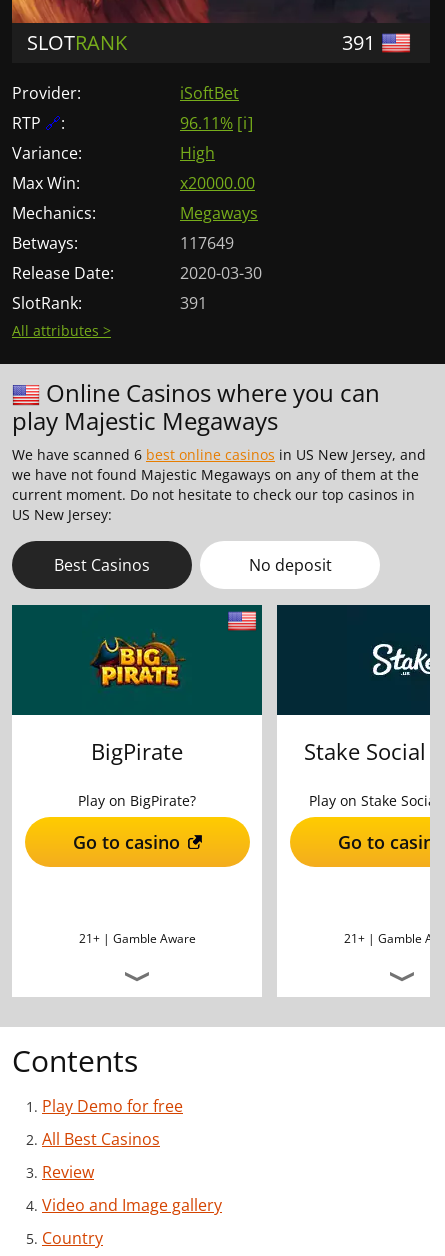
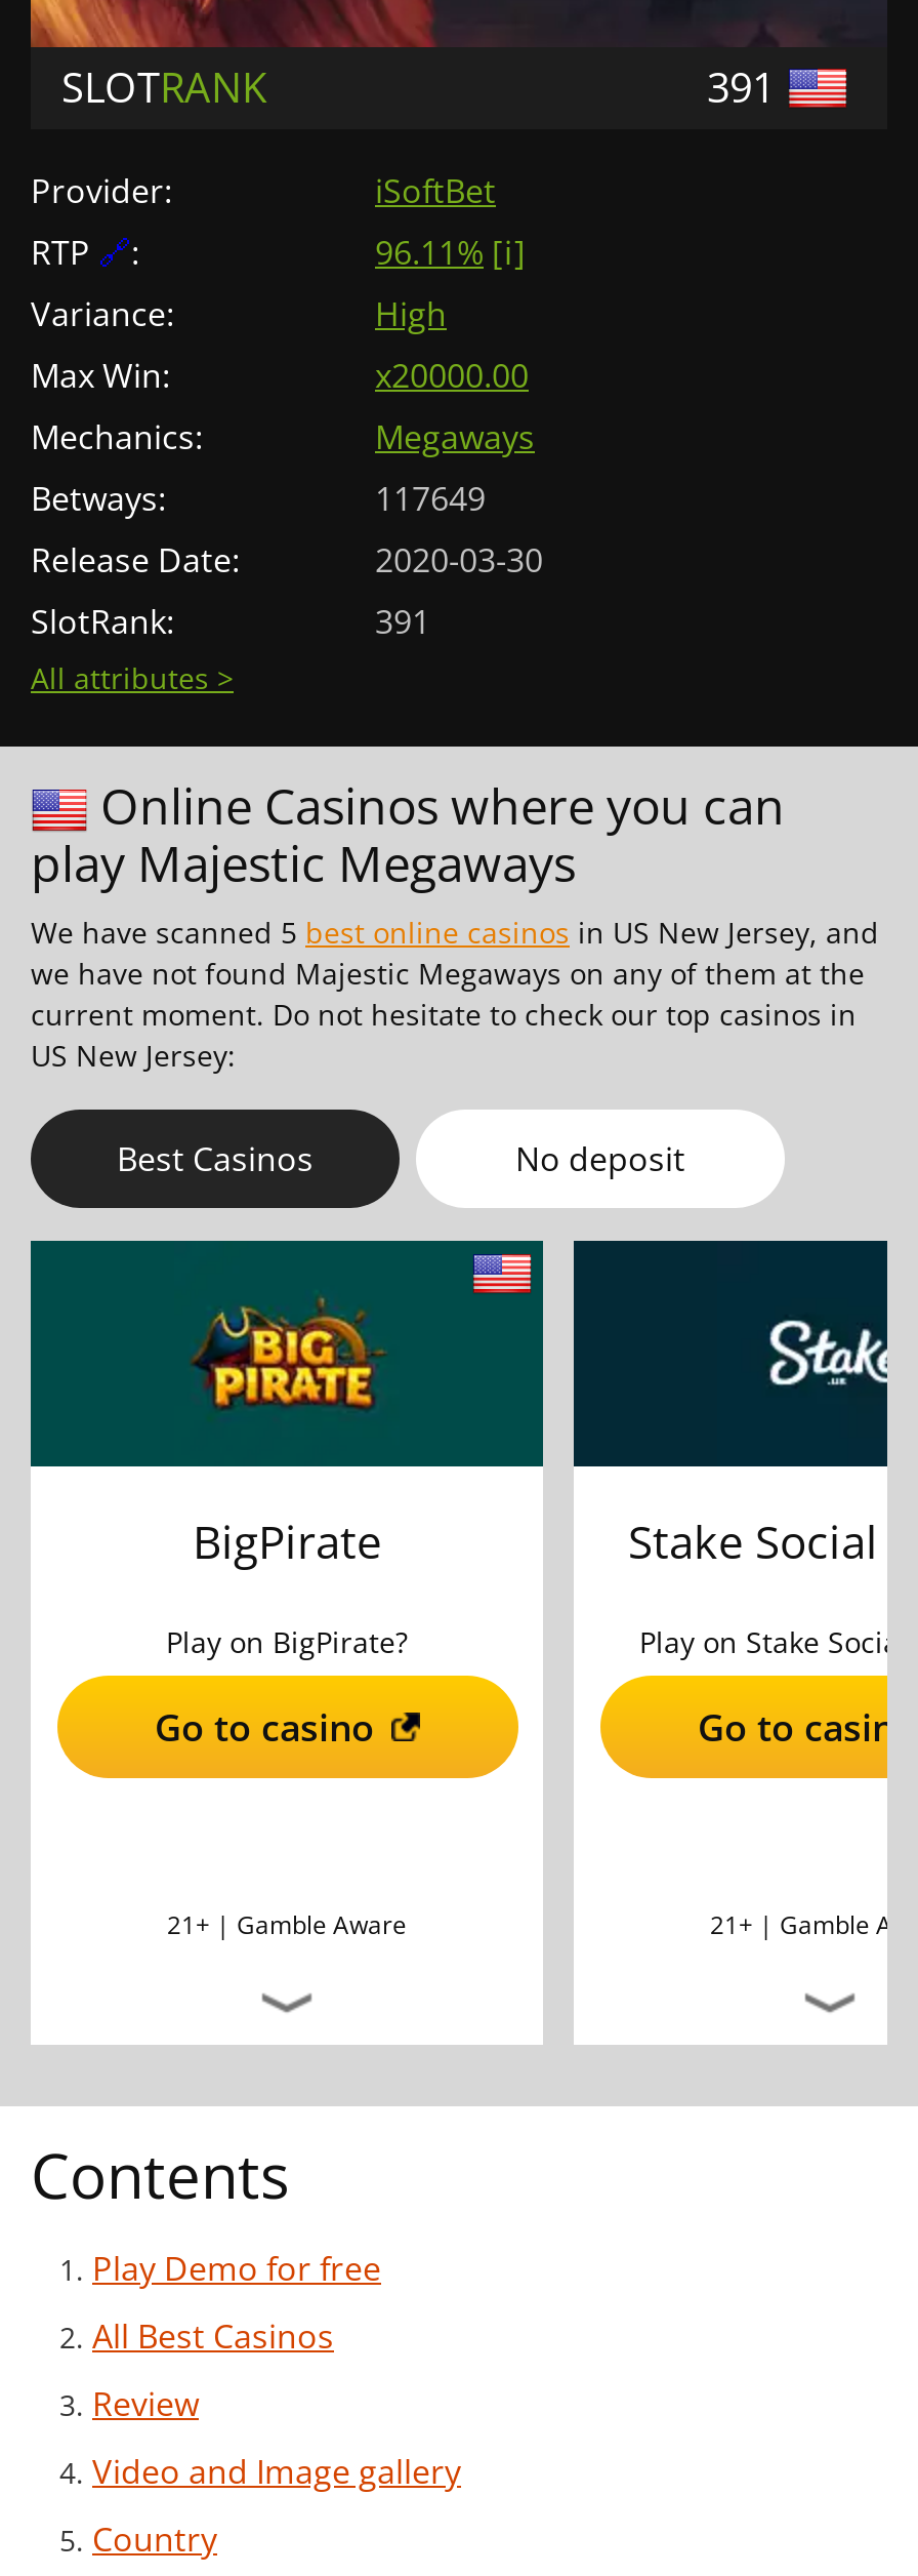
[12,445,426,464] We have scanned 6 best online casinos in US New Jersey, and -> [31,912,879,951] We have scanned 5 best online casinos in US New Jersey, and

